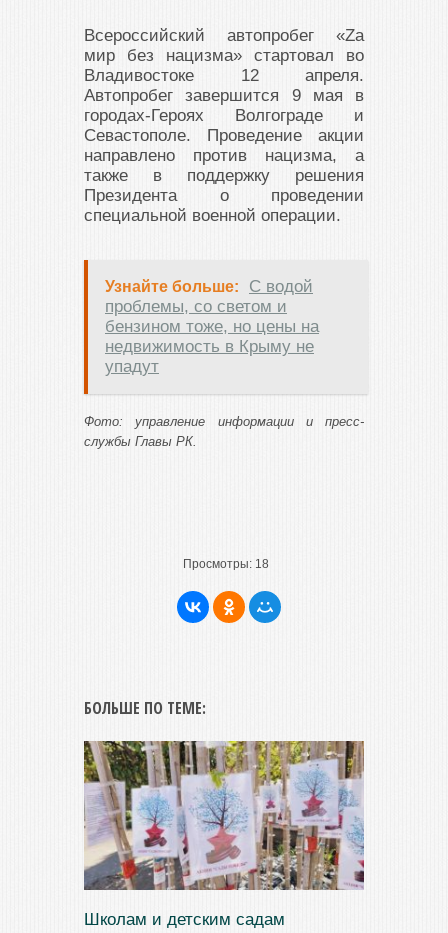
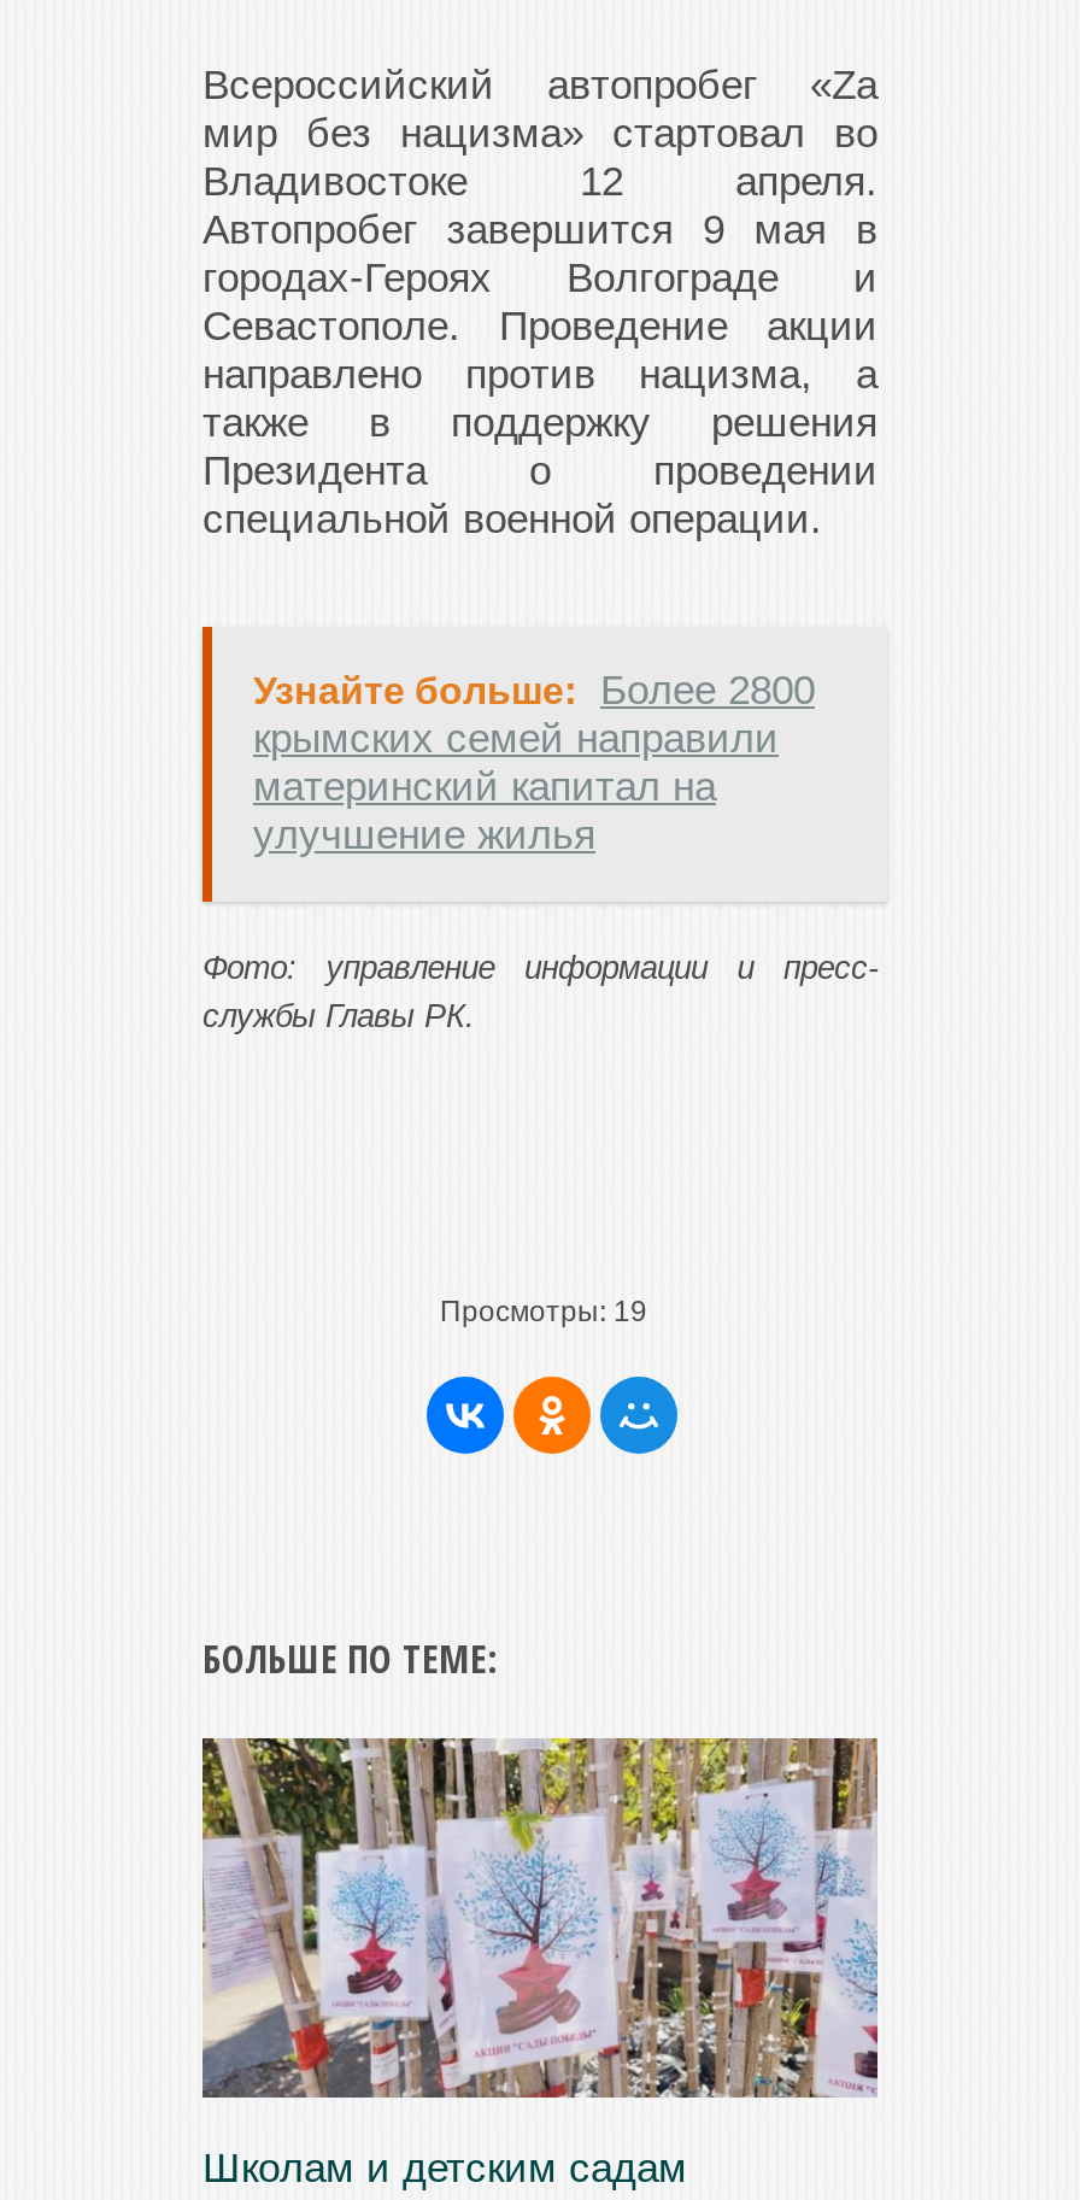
[105,277,319,376] Узнайте больше: С водой | проблемы, со светом и | бензином тоже, но цены на | недвижимость в Крыму не | упадут -> [253,668,815,858] Узнайте больше: Более 2800 | крымских семей направили | материнский капитал на | улучшение жилья
[182,557,268,571] Просмотры: 18 -> [440,1295,647,1328] Просмотры: 19

